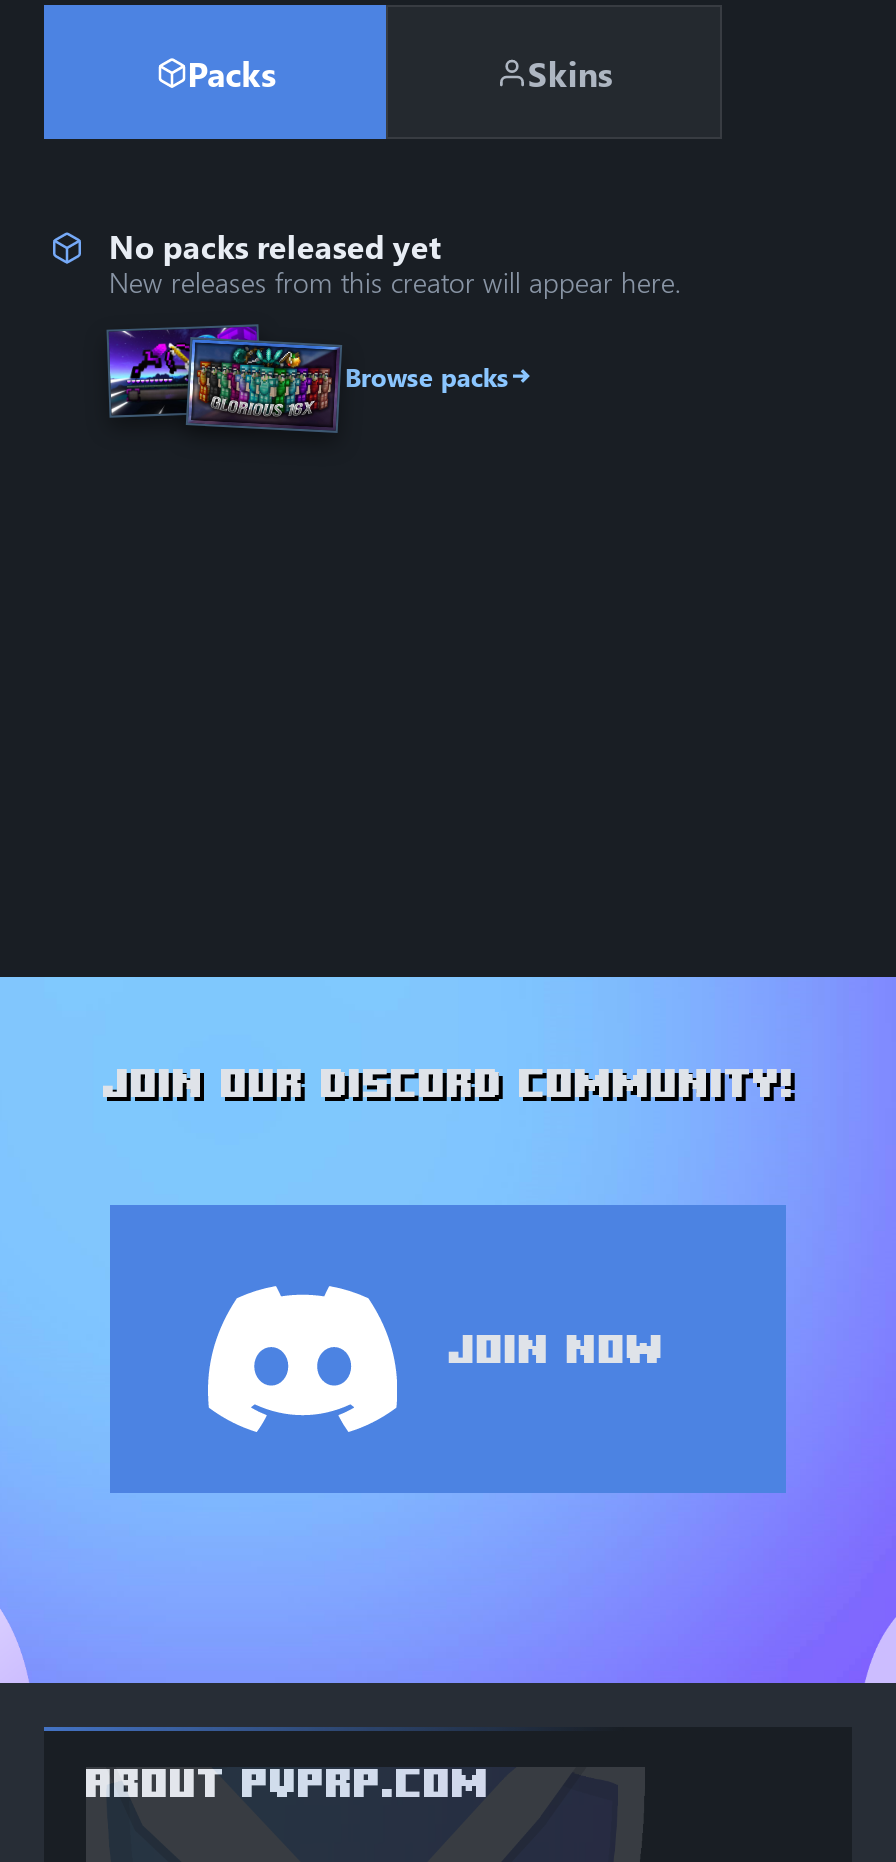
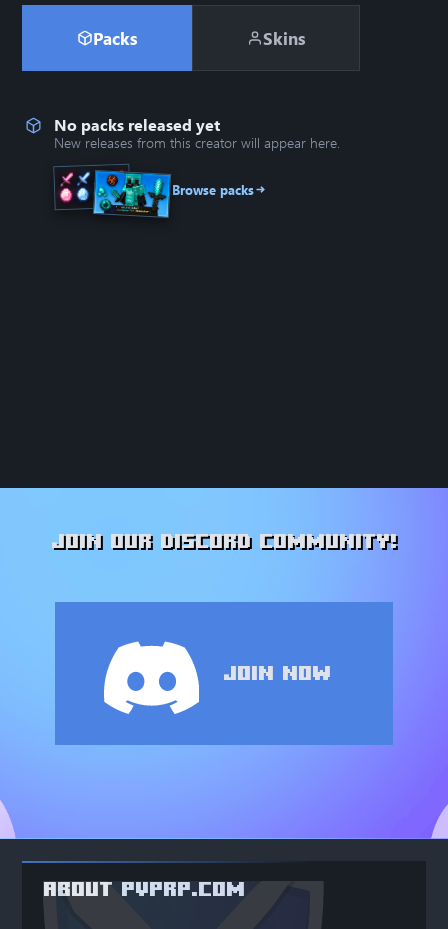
[108,326,340,430] [image] -> [55,165,170,218] [image]

